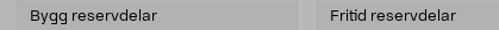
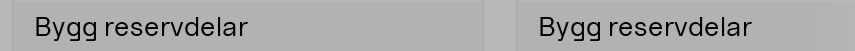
[330,9,456,24] Fritid reservdelar -> [538,16,752,42] Bygg reservdelar

